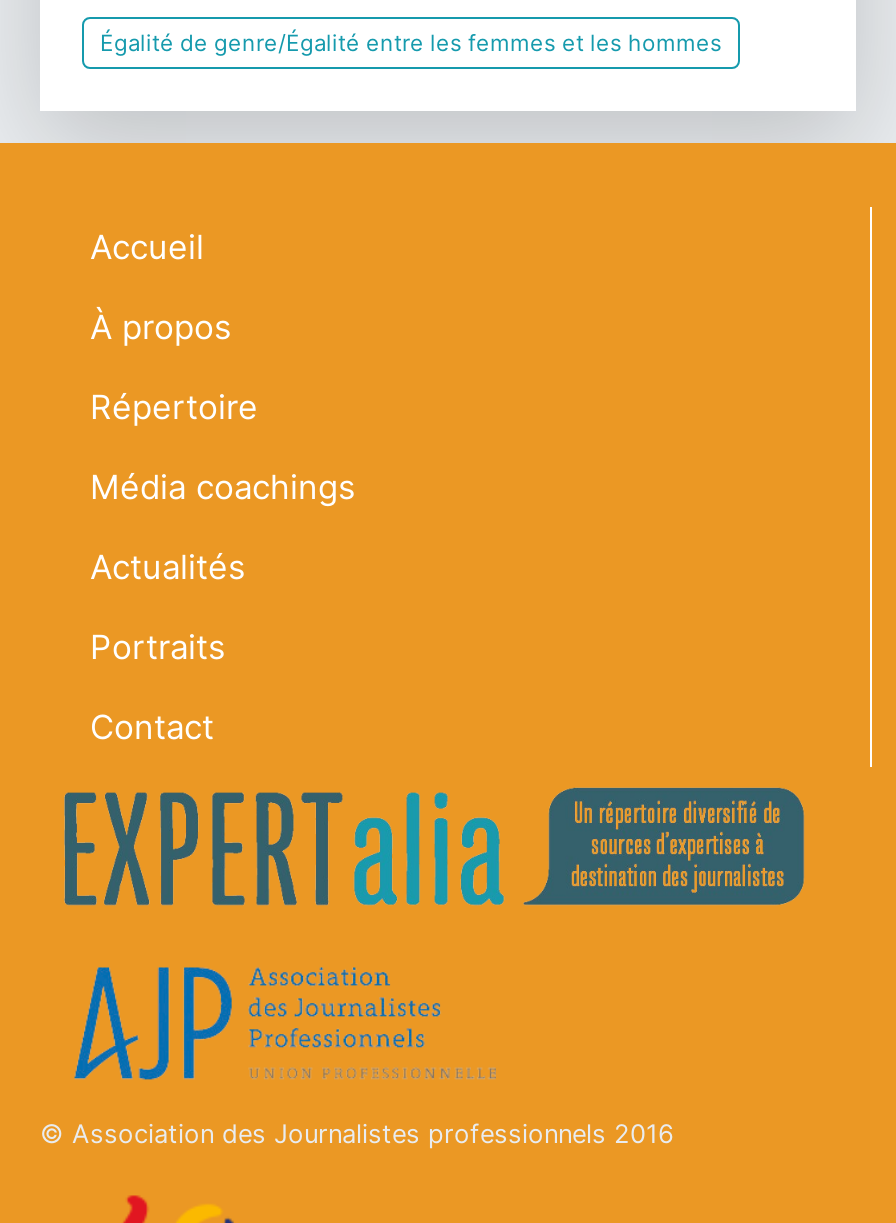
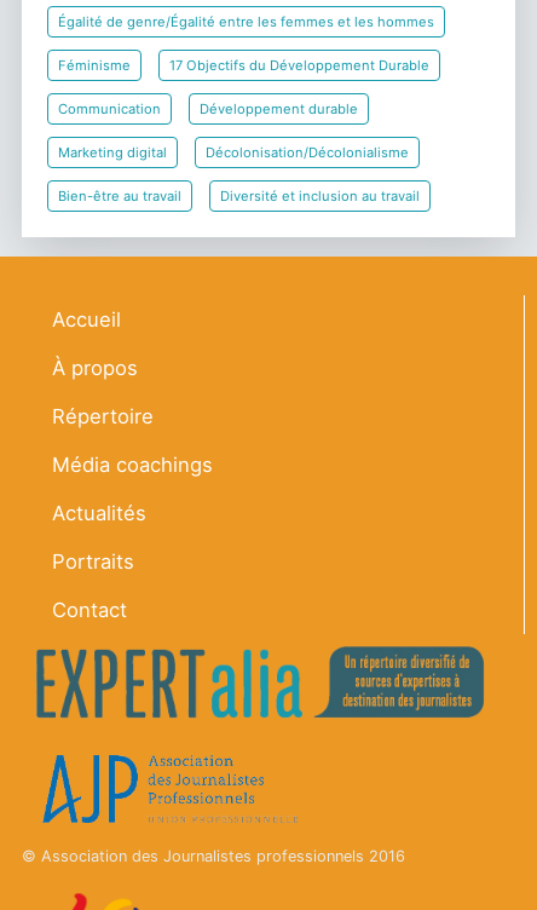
none -> [58,56,429,204] Féminisme | 17 Objectifs du Développement Durable | Communication | Développement durable | Marketing digital | Décolonisation/Décolonialisme | Bien-être au travail | Diversité et inclusion au travail

